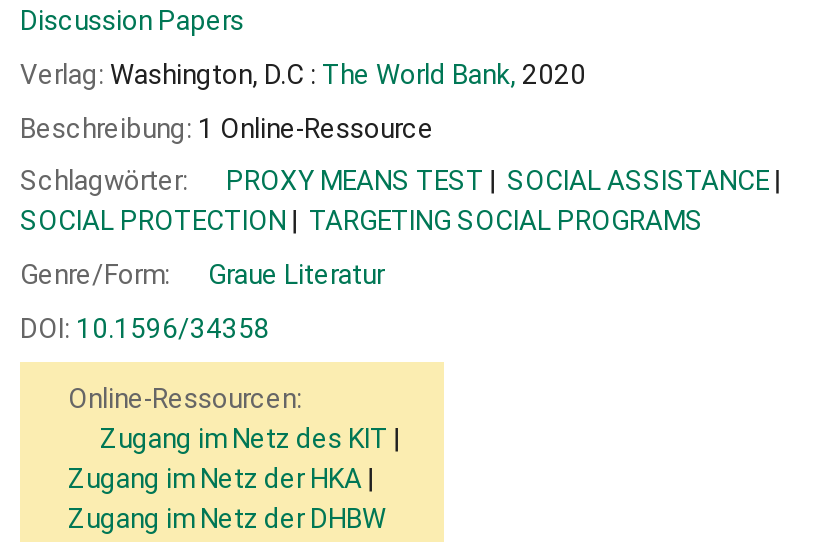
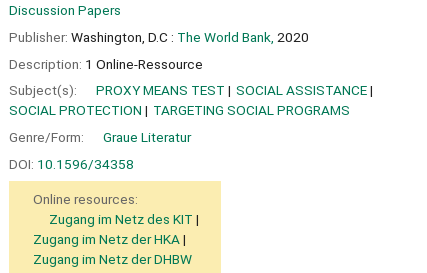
[20,57,586,89] Verlag: Washington, D.C : The World Bank, 2020 -> [9,29,309,45] Publisher: Washington, D.C : The World Bank, 2020
[20,111,434,143] Beschreibung: 1 Online-Ressource -> [9,55,203,71] Description: 1 Online-Ressource
[20,165,194,197] Schlagwörter: -> [9,82,80,98] Subject(s):
[68,381,302,413] Online-Ressourcen: -> [33,191,138,207] Online resources:

